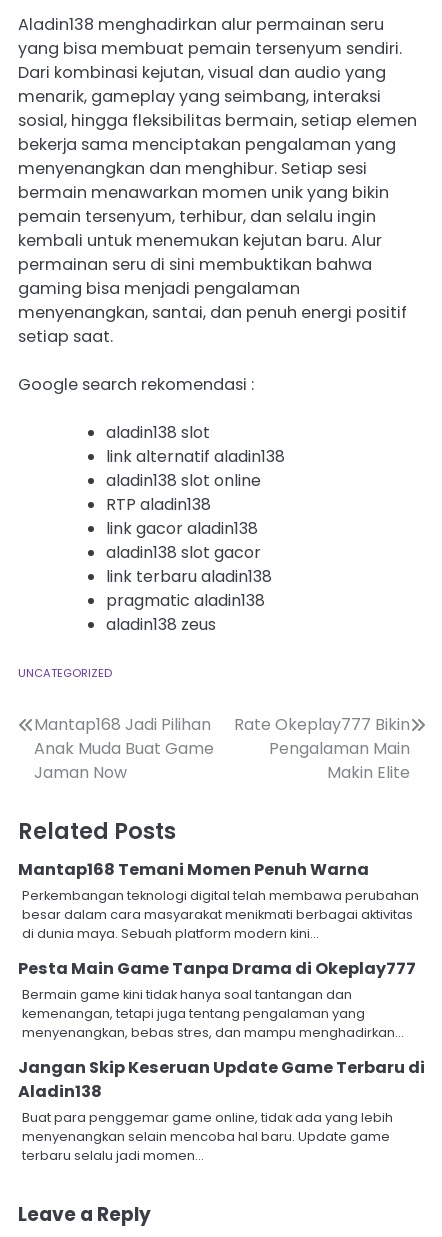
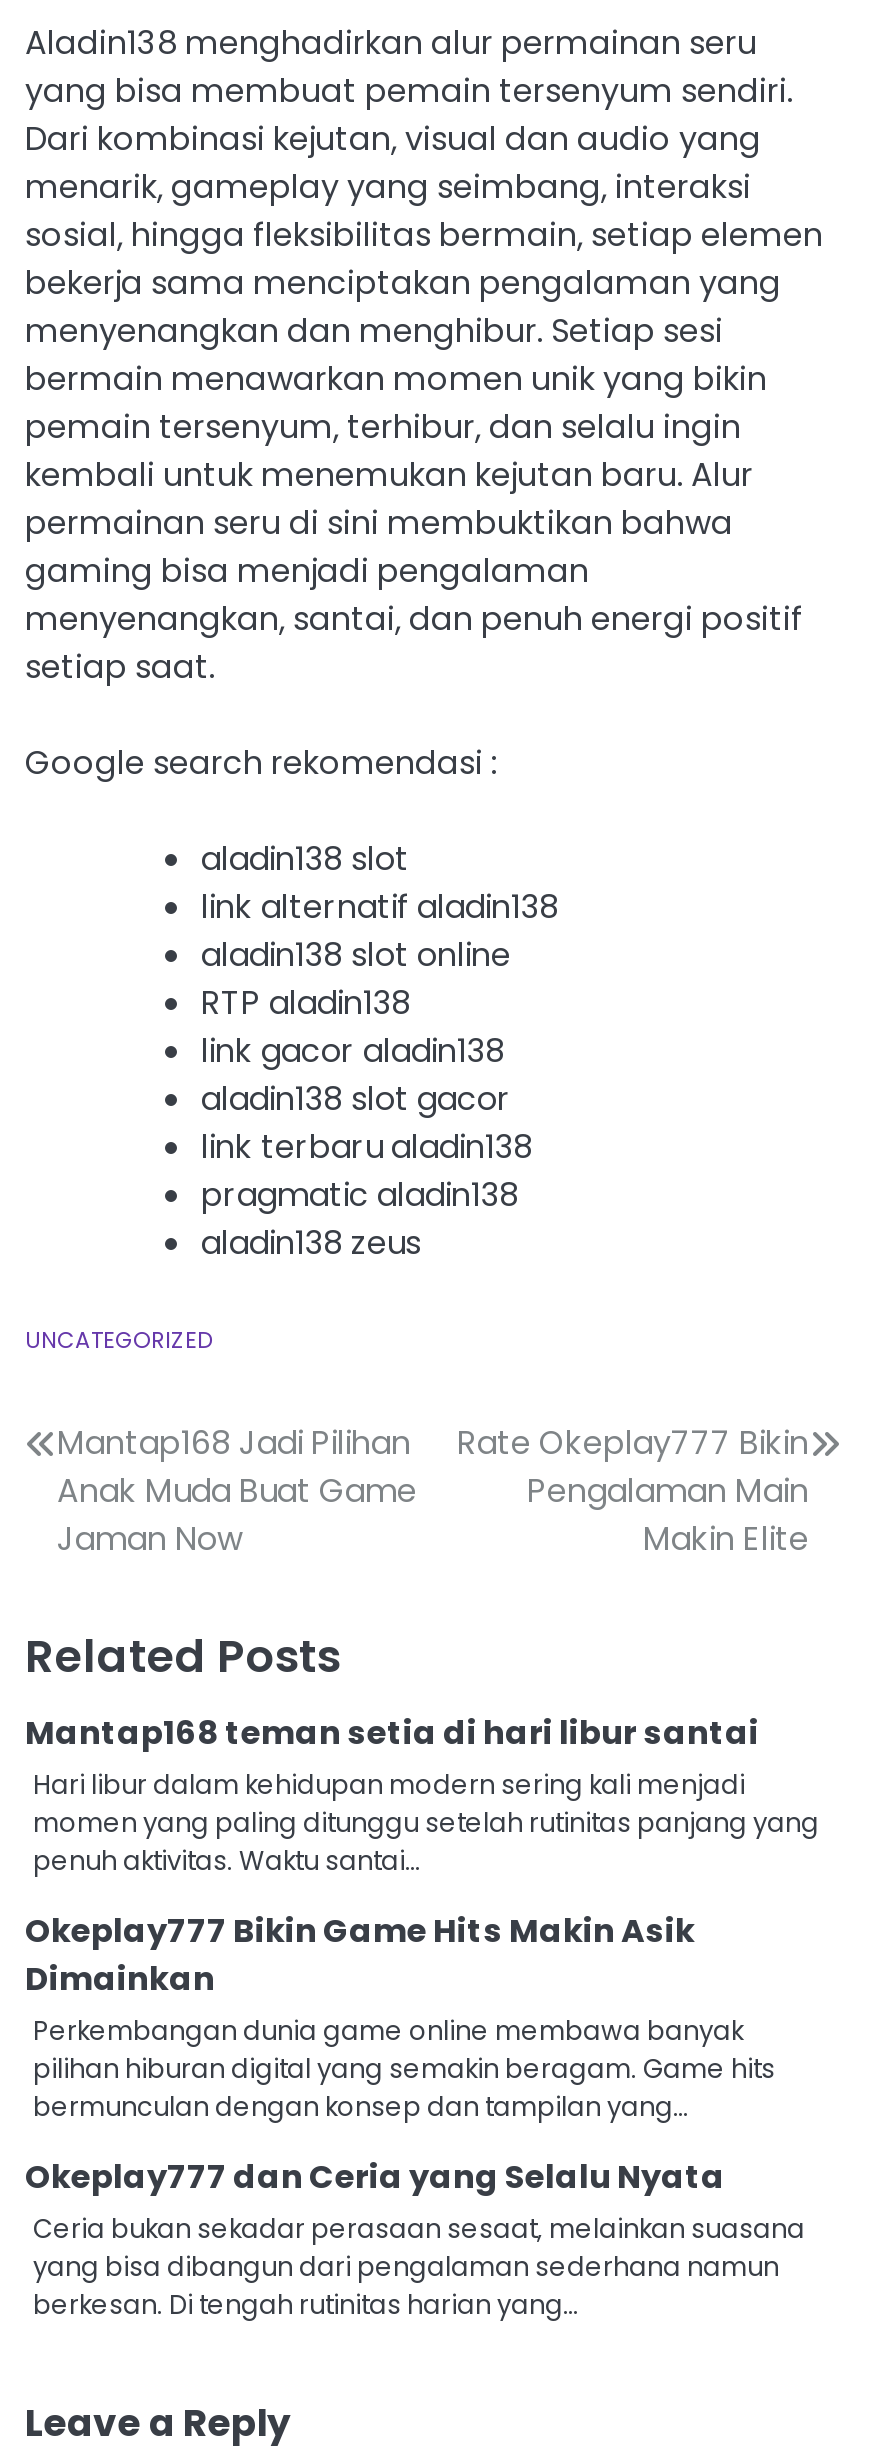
[18,858,419,943] Mantap168 Temani Momen Penuh Warna | Perkembangan teknologi digital telah membawa perubahan | besar dalam cara masyarakat menikmati berbagai aktivitas | di dunia maya. Sebuah platform modern kini… -> [25,1709,819,1879] Mantap168 teman setia di hari libur santai | Hari libur dalam kehidupan modern sering kali menjadi | momen yang paling ditunggu setelah rutinitas panjang yang | penuh aktivitas. Waktu santai…
[18,957,416,1042] Pesta Main Game Tanpa Drama di Okeplay777 | Bermain game kini tidak hanya soal tantangan dan | kemenangan, tetapi juga tentang pengalaman yang | menyenangkan, bebas stres, dan mampu menghadirkan… -> [25,1907,775,2125] Okeplay777 Bikin Game Hits Makin Asik | Dimainkan | Perkembangan dunia game online membawa banyak | pilihan hiburan digital yang semakin beragam. Game hits | bermunculan dengan konsep dan tampilan yang…
[18,1056,425,1165] Jangan Skip Keseruan Update Game Terbaru di | Aladin138 | Buat para penggemar game online, tidak ada yang lebih | menyenangkan selain mencoba hal baru. Update game | terbaru selalu jadi momen… -> [25,2153,805,2323] Okeplay777 dan Ceria yang Selalu Nyata | Ceria bukan sekadar perasaan sesaat, melainkan suasana | yang bisa dibangun dari pengalaman sederhana namun | berkesan. Di tengah rutinitas harian yang…

